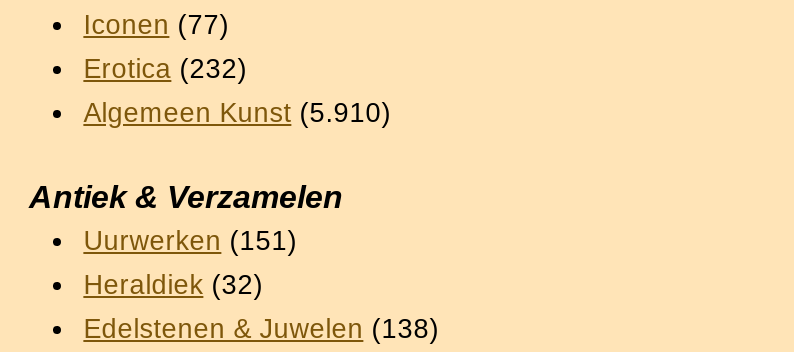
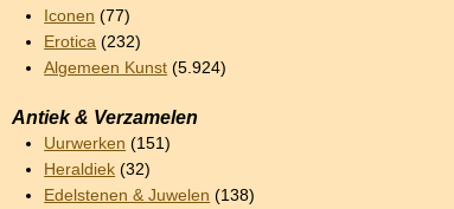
[83,97,391,127] Algemeen Kunst (5.910) -> [44,59,227,76] Algemeen Kunst (5.924)

